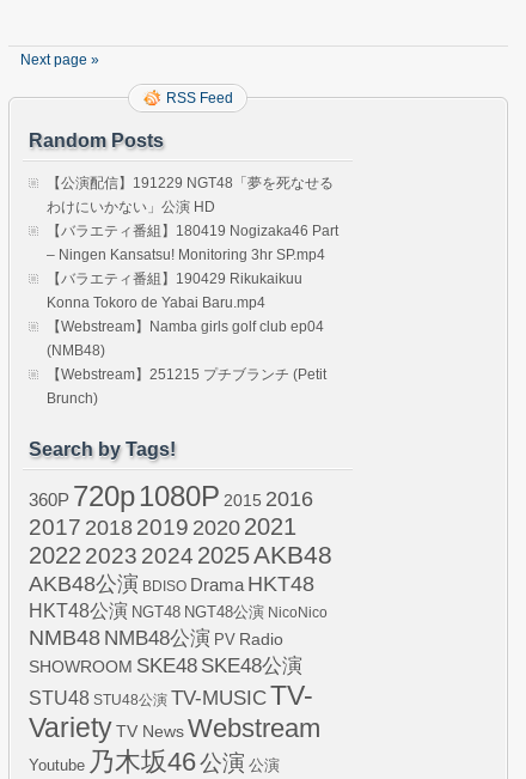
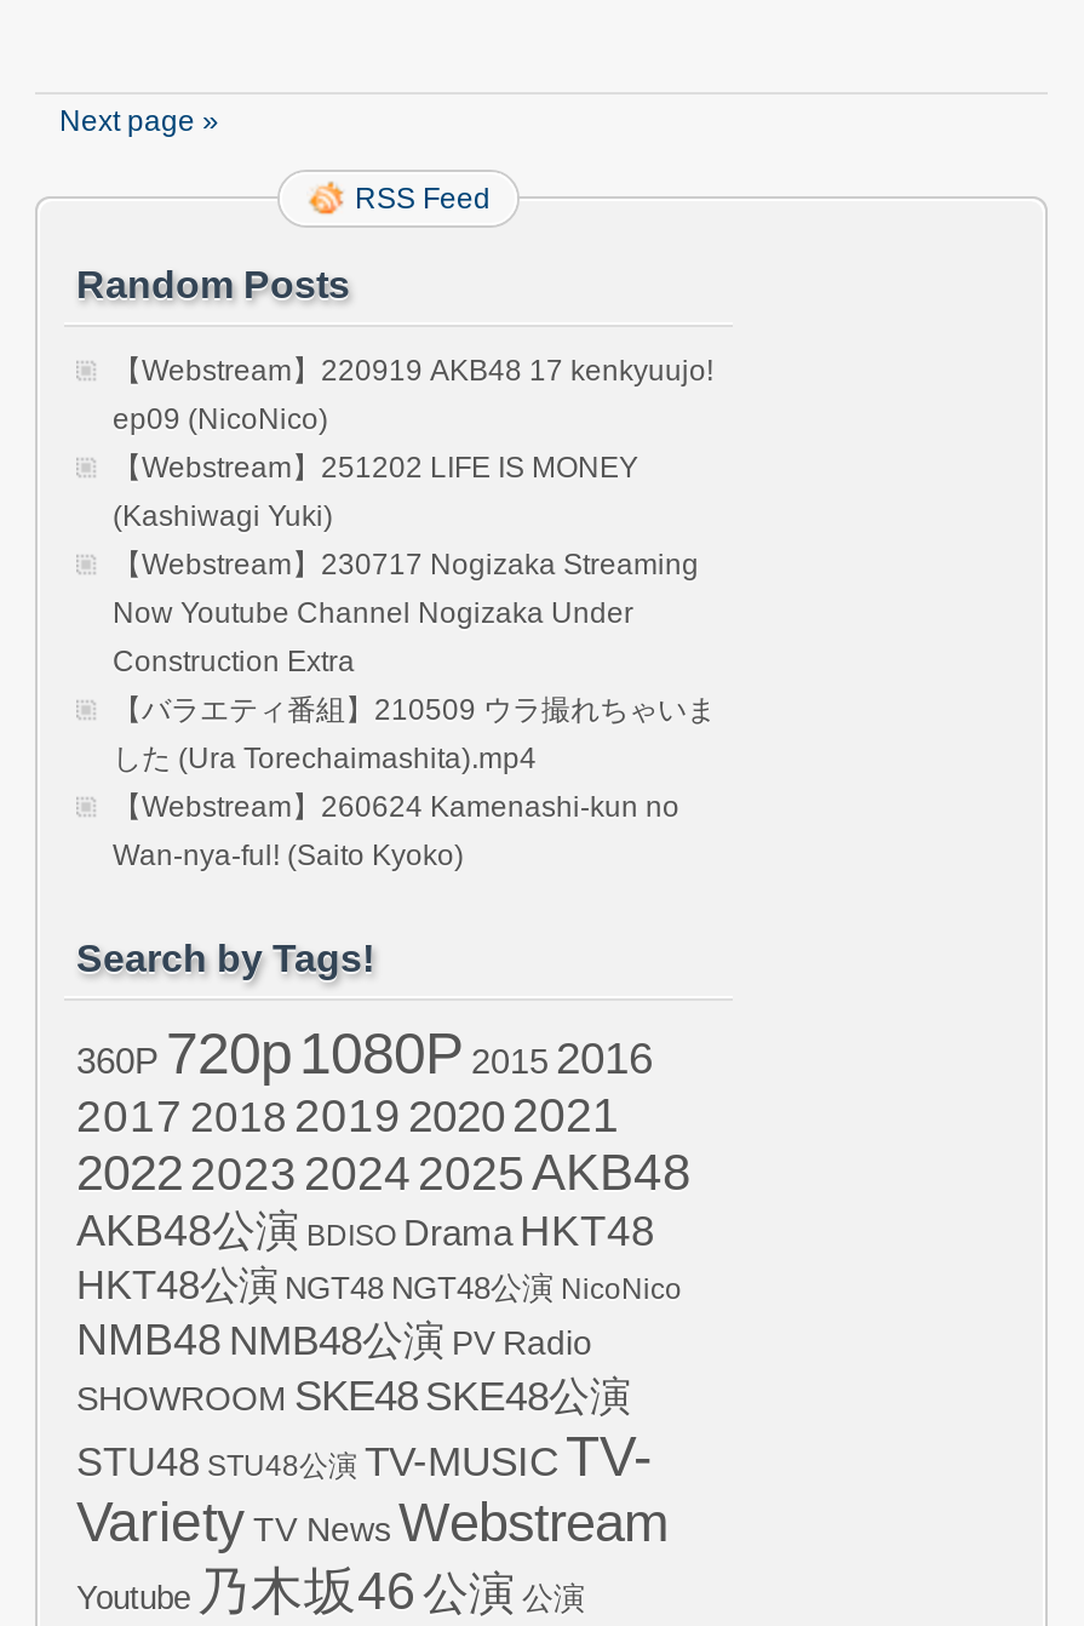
[47,174,338,406] 【公演配信】191229 NGT48「夢を死なせる | わけにいかない」公演 HD | 【バラエティ番組】180419 Nogizaka46 Part | – Ningen Kansatsu! Monitoring 3hr SP.mp4 | 【バラエティ番組】190429 Rikukaikuu | Konna Tokoro de Yabai Baru.mp4 | 【Webstream】Namba girls golf club ep04 | (NMB48) | 【Webstream】251215 プチブランチ (Petit | Brunch) -> [113,353,716,872] 【Webstream】220919 AKB48 17 kenkyuujo! | ep09 (NicoNico) | 【Webstream】251202 LIFE IS MONEY | (Kashiwagi Yuki) | 【Webstream】230717 Nogizaka Streaming | Now Youtube Channel Nogizaka Under | Construction Extra | 【バラエティ番組】210509 ウラ撮れちゃいま | した (Ura Torechaimashita).mp4 | 【Webstream】260624 Kamenashi-kun no | Wan-nya-ful! (Saito Kyoko)

